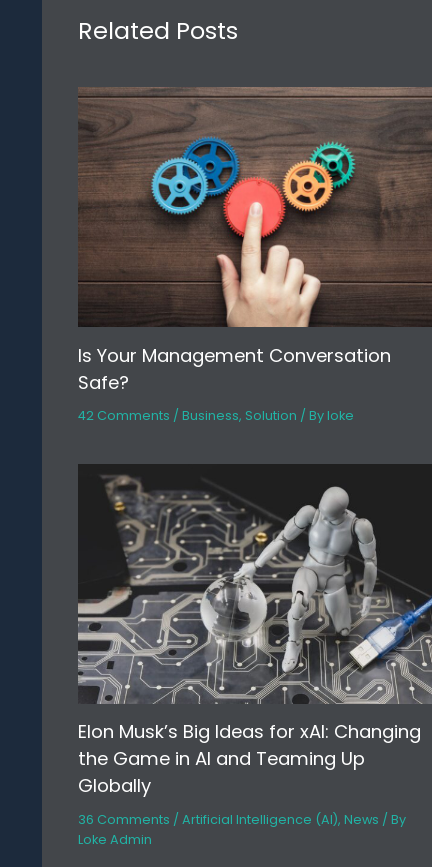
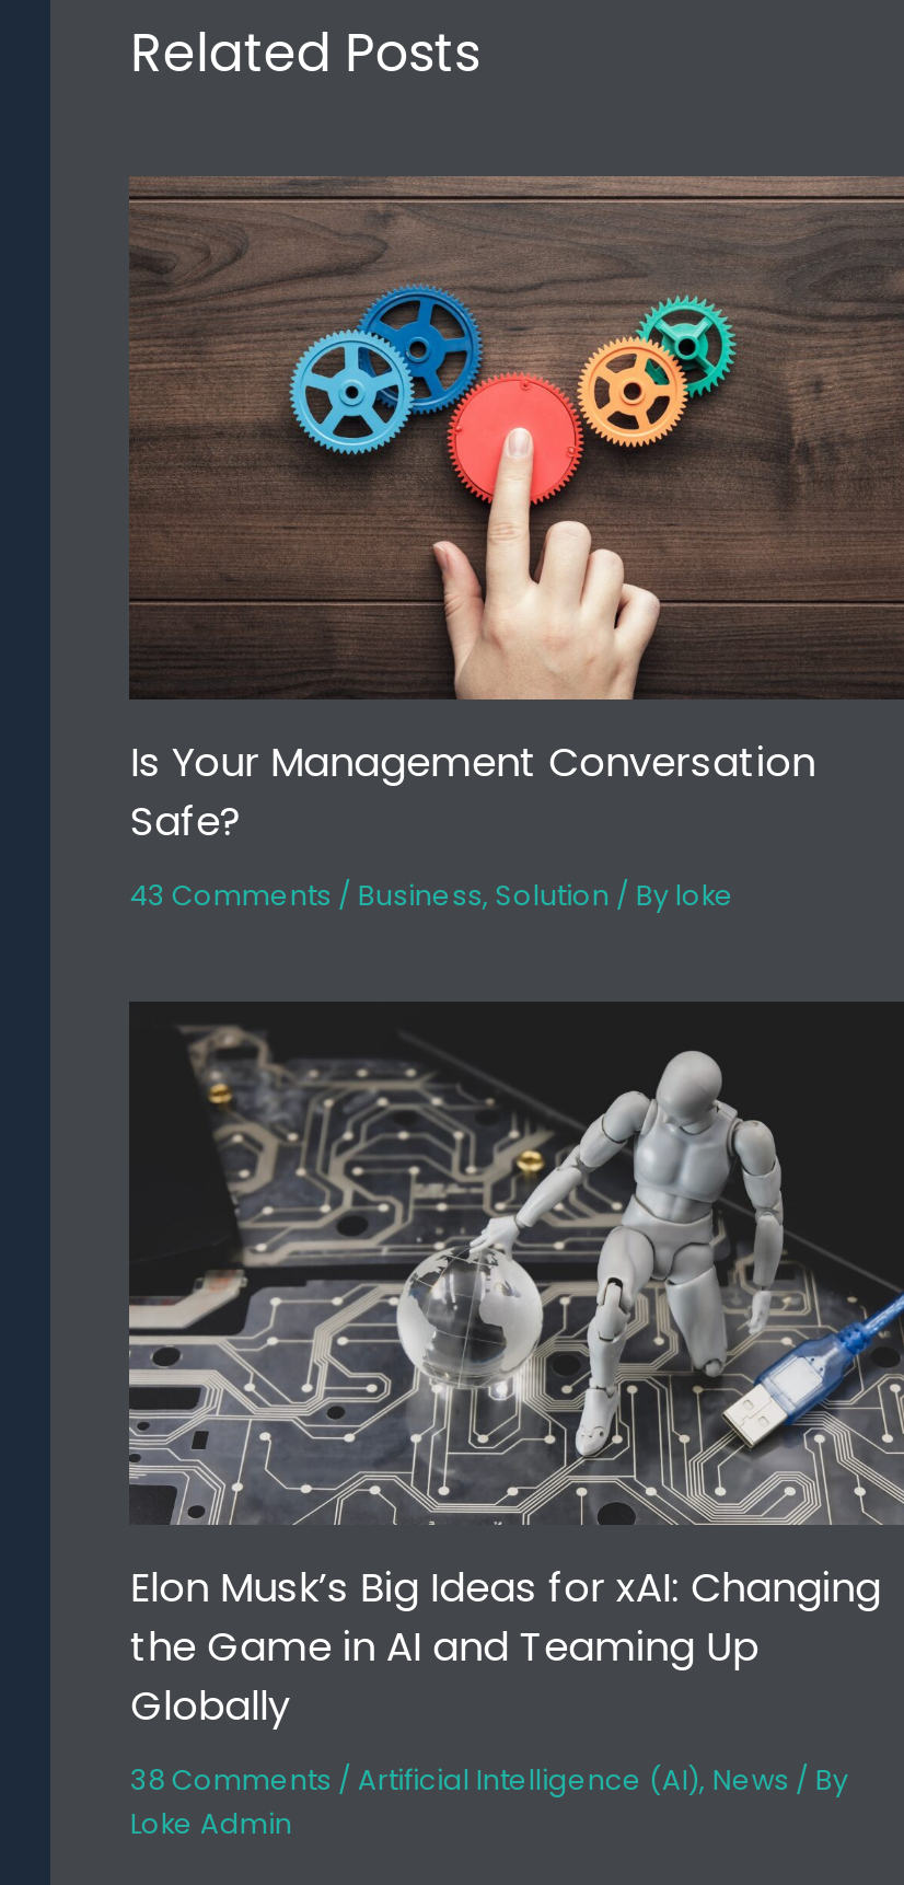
[78,407,354,424] 42 Comments / Business, Solution / By loke -> [130,877,734,914] 43 Comments / Business, Solution / By loke
[78,811,406,828] 36 Comments / Artificial Intelligence (AI), News / By -> [130,1761,848,1798] 38 Comments / Artificial Intelligence (AI), News / By

